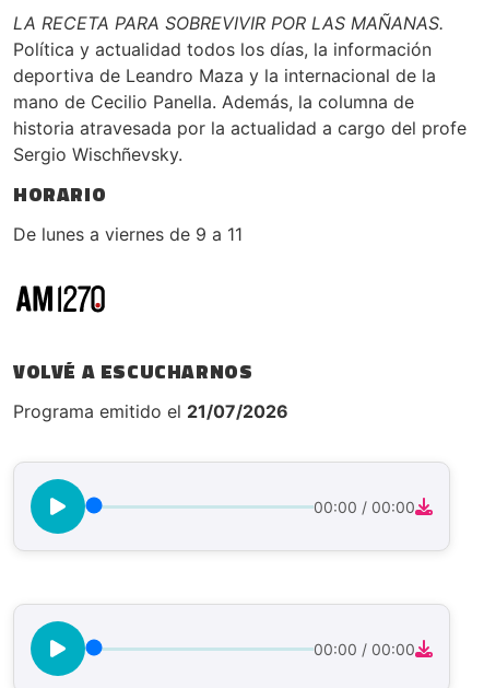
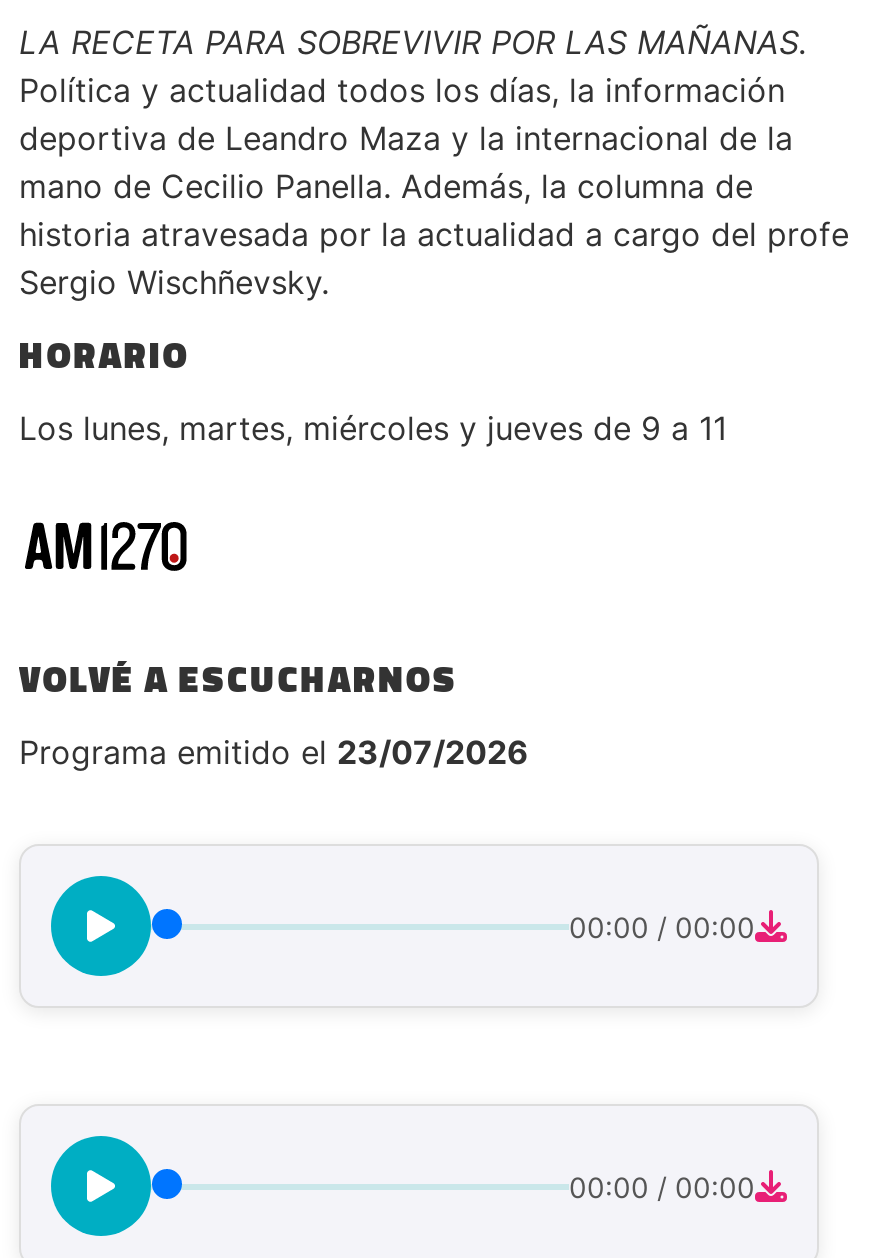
[13,223,243,245] De lunes a viernes de 9 a 11 -> [19,408,727,448] Los lunes, martes, miércoles y jueves de 9 a 11
[13,400,288,422] Programa emitido el 21/07/2026 -> [19,732,529,772] Programa emitido el 23/07/2026

